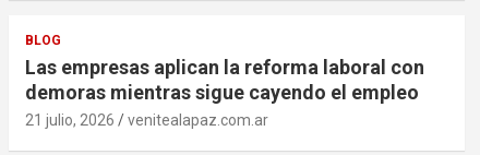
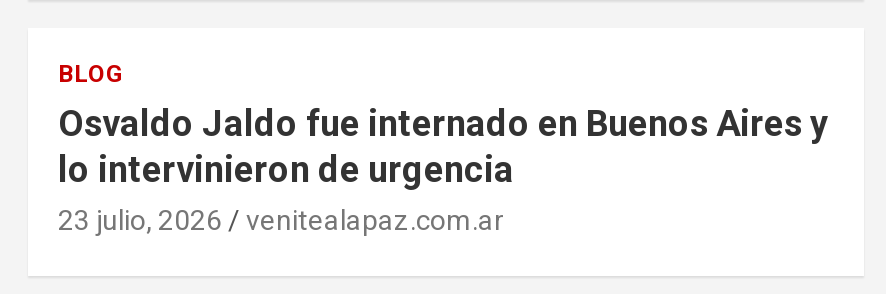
[25,56,424,129] Las empresas aplican la reforma laboral con | demoras mientras sigue cayendo el empleo | 21 julio, 2026 -> [58,102,828,236] Osvaldo Jaldo fue internado en Buenos Aires y | lo intervinieron de urgencia | 23 julio, 2026

